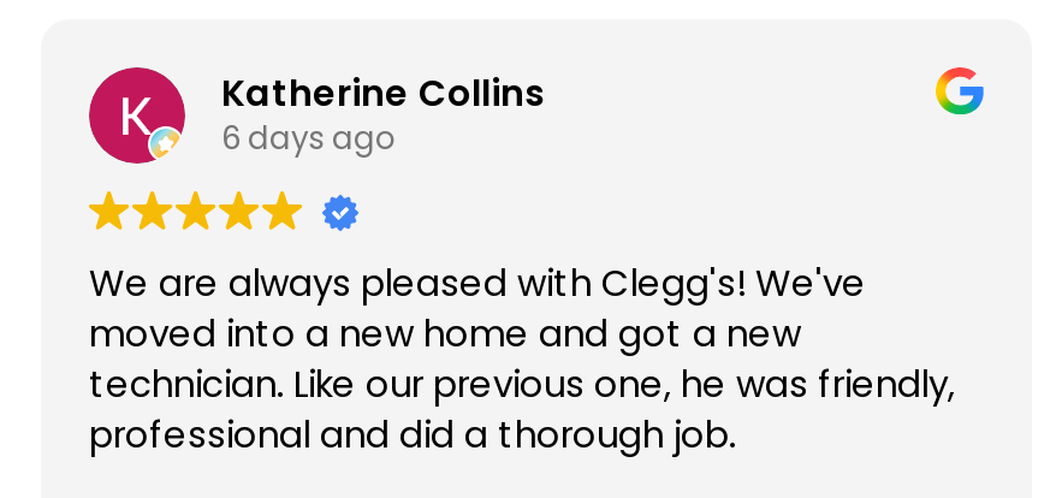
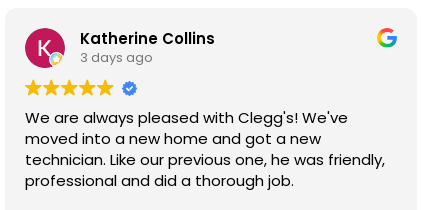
[221,117,397,162] 6 days ago -> [80,48,153,67] 3 days ago

